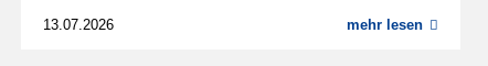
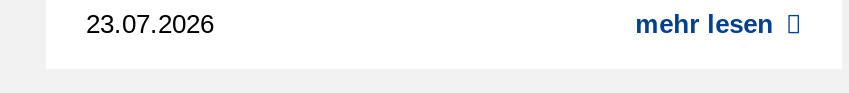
[43,16,114,33] 13.07.2026 -> [86,9,214,39] 23.07.2026

